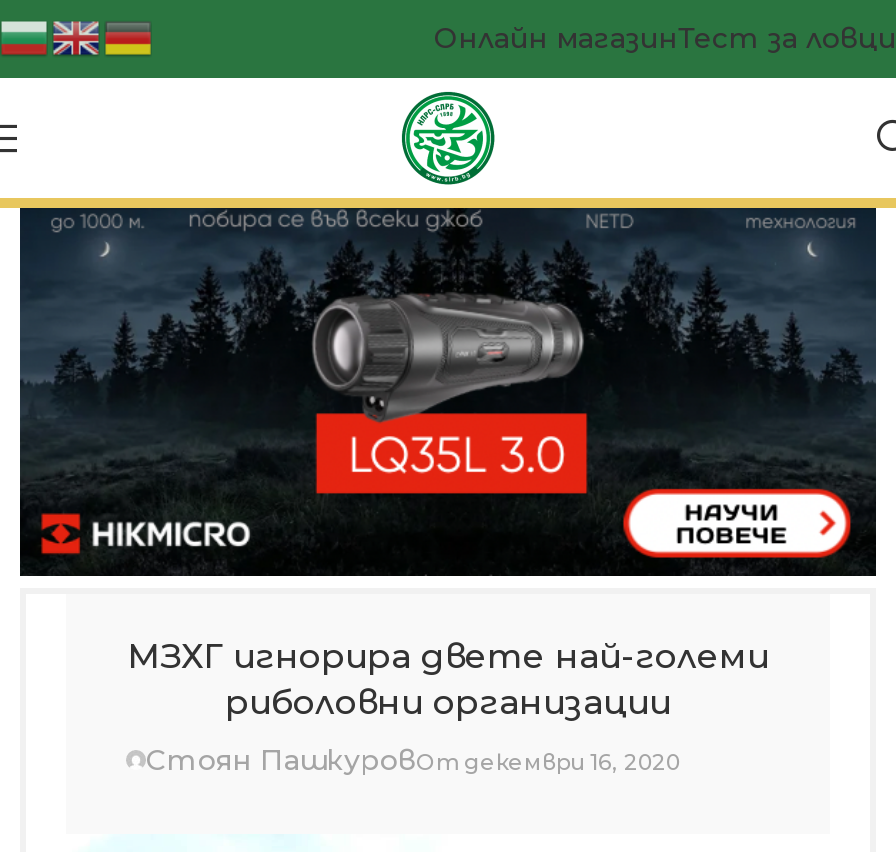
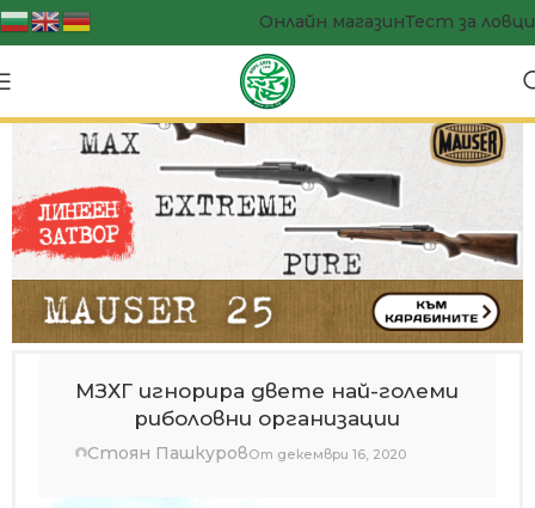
[18,206,878,578] [image] -> [11,122,524,344] [image]

